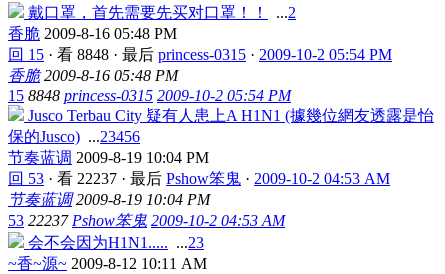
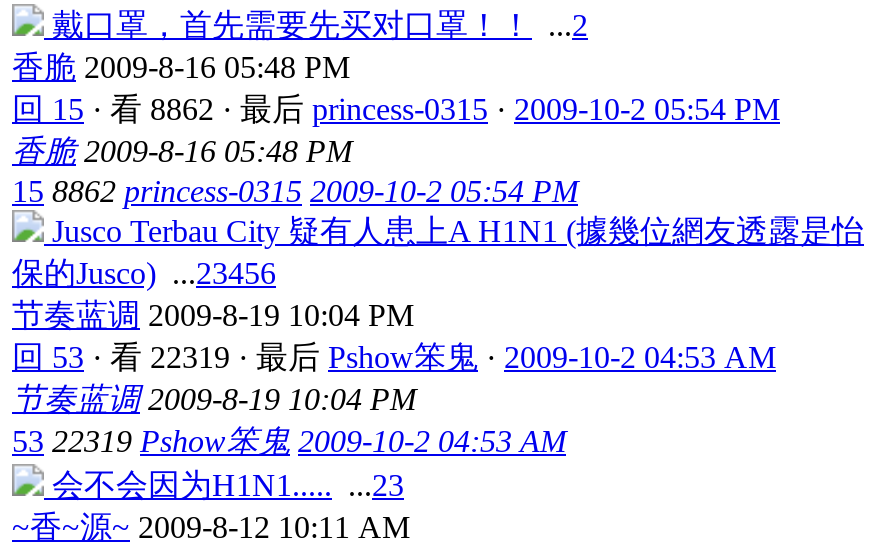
[8,46,392,63] 回 15 · 看 8848 · 最后princess-0315 · 2009-10-2 05:54 PM -> [12,92,780,126] 回 15 · 看 8862 · 最后princess-0315 · 2009-10-2 05:54 PM
[8,87,291,104] 15 8848 princess-0315 2009-10-2 05:54 PM -> [12,174,578,208] 15 8862 princess-0315 2009-10-2 05:54 PM
[8,170,390,187] 回 53 · 看 22237 · 最后Pshow笨鬼· 2009-10-2 04:53 AM -> [12,340,776,374] 回 53 · 看 22319 · 最后Pshow笨鬼· 2009-10-2 04:53 AM
[8,212,285,229] 53 22237 Pshow笨鬼 2009-10-2 04:53 AM -> [12,424,566,458] 53 22319 Pshow笨鬼 2009-10-2 04:53 AM

